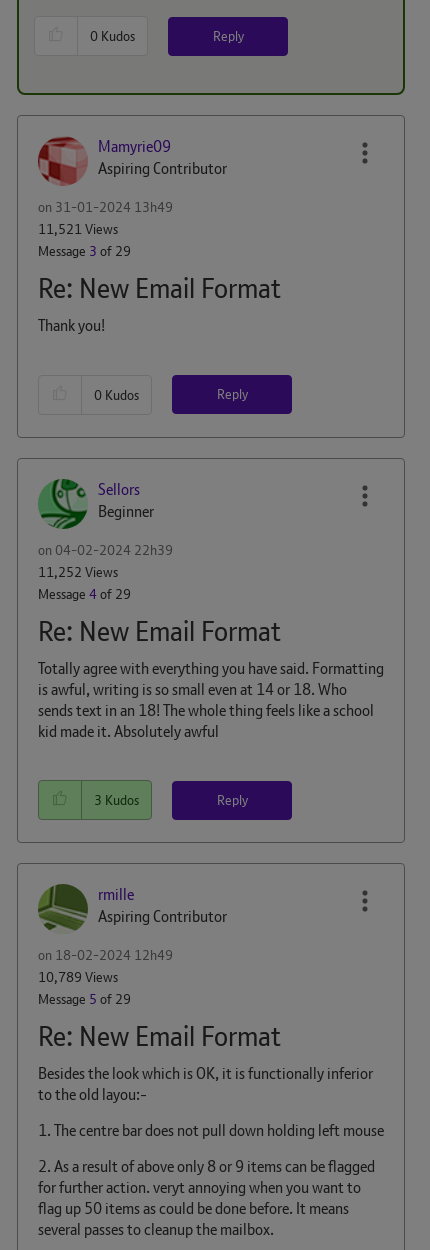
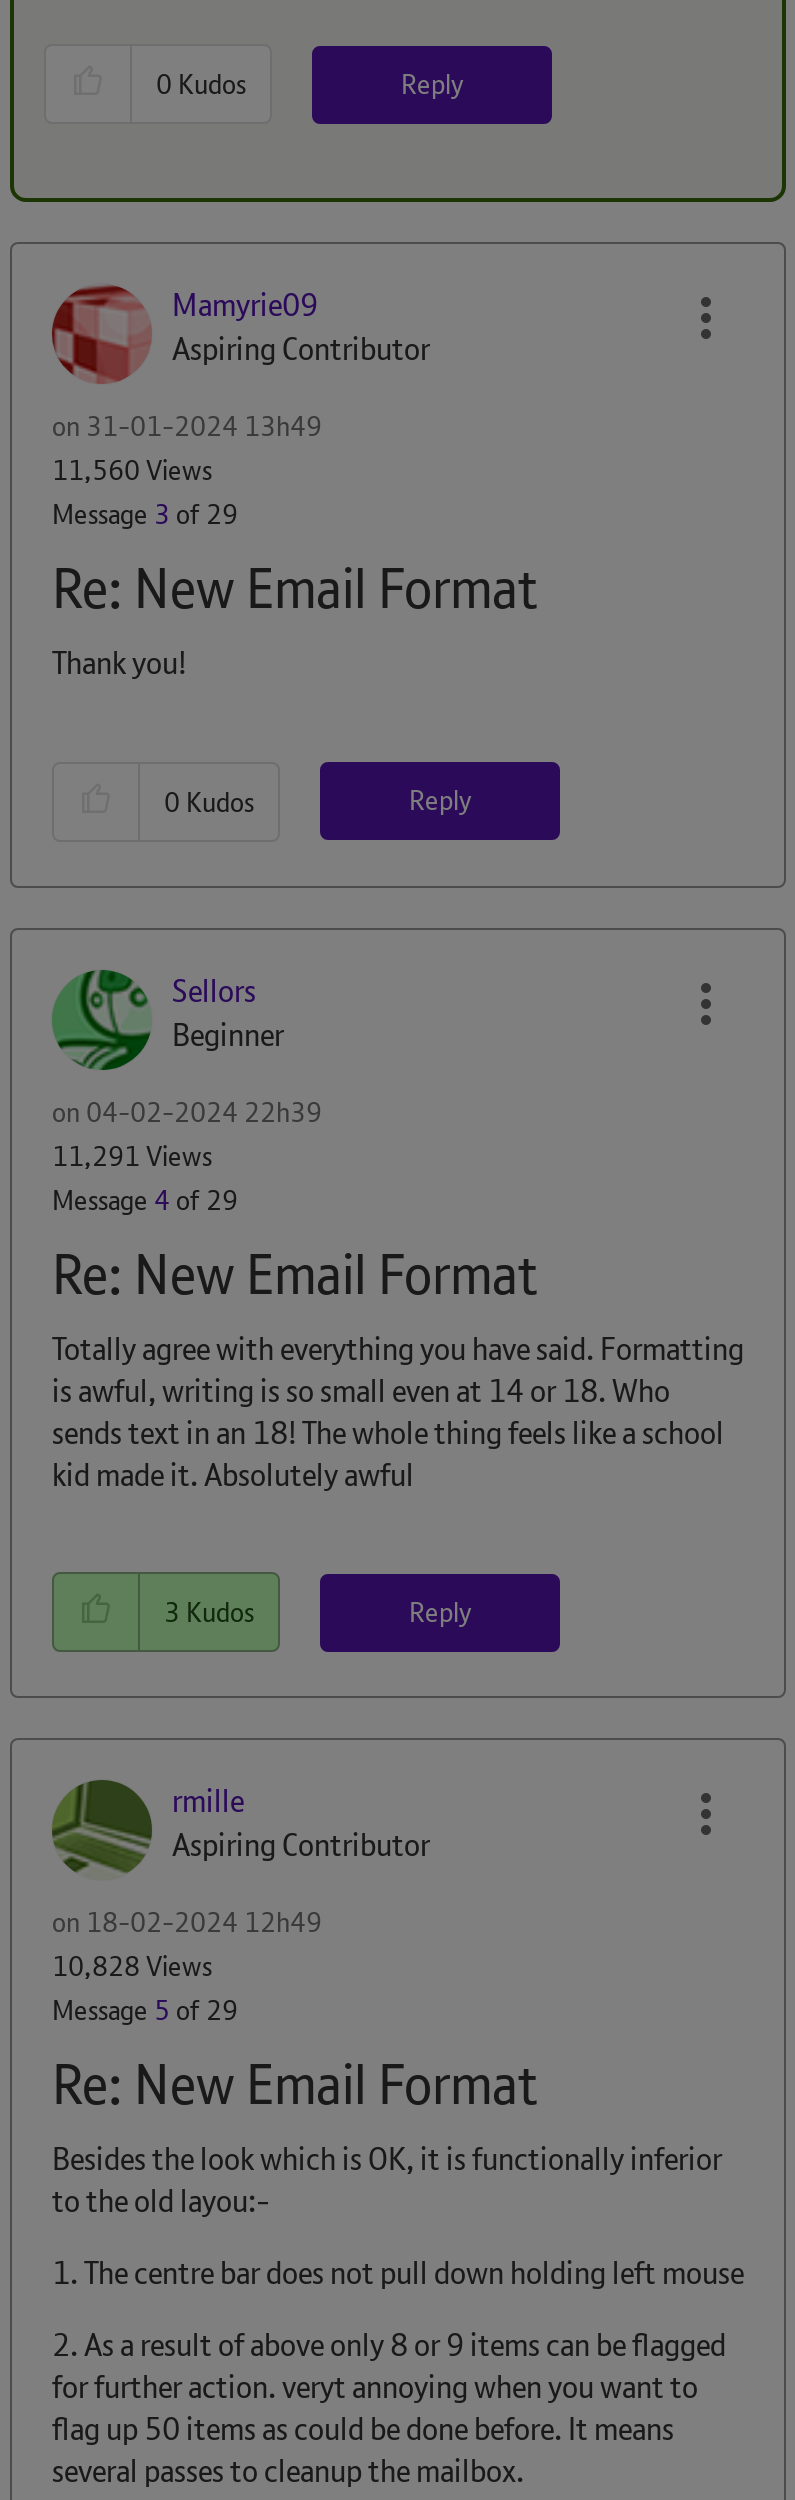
[38,220,118,238] 11,521 Views -> [52,452,212,488] 11,560 Views
[38,562,118,580] 11,252 Views -> [52,1137,212,1173] 11,291 Views
[38,968,118,986] 10,789 Views -> [52,1948,212,1984] 10,828 Views

